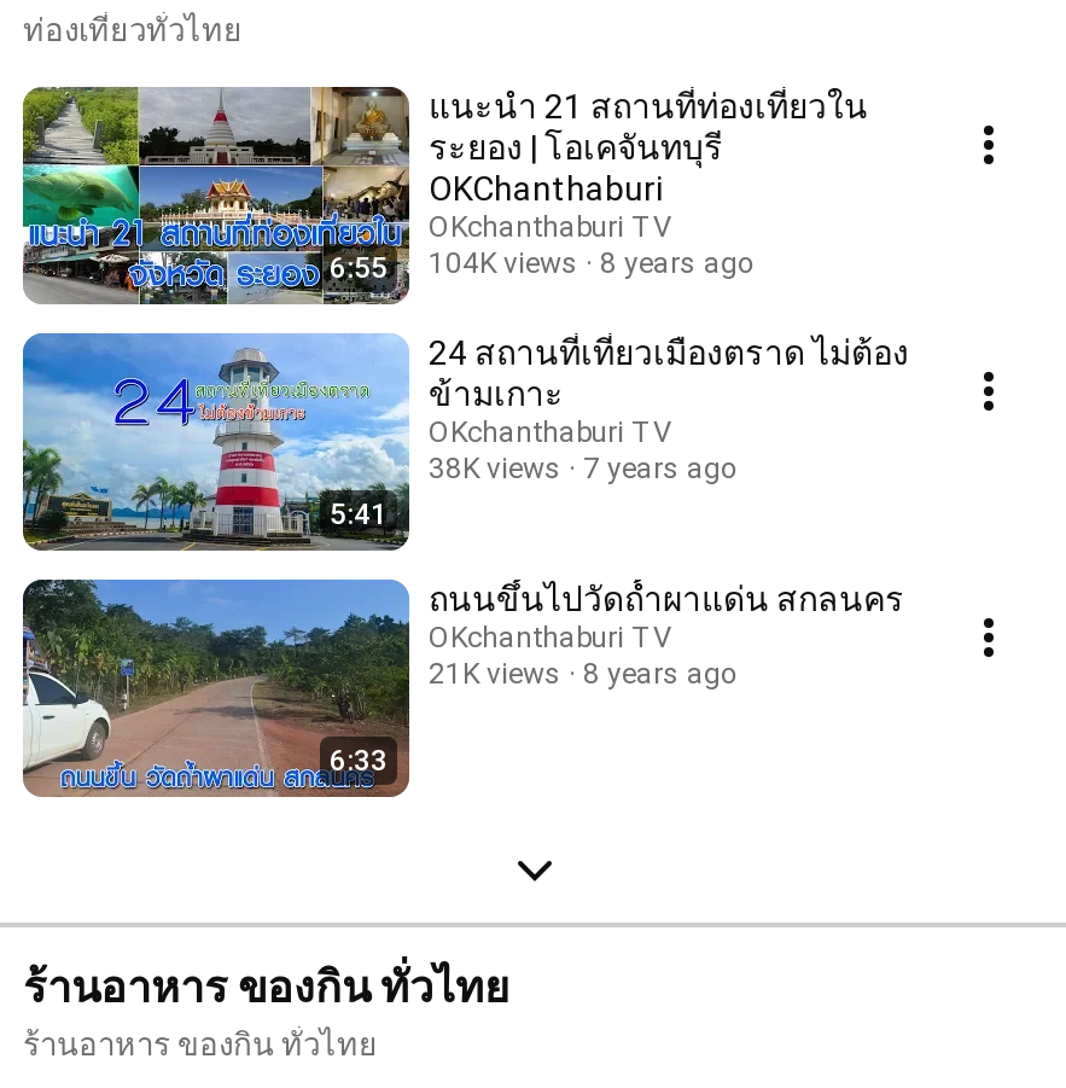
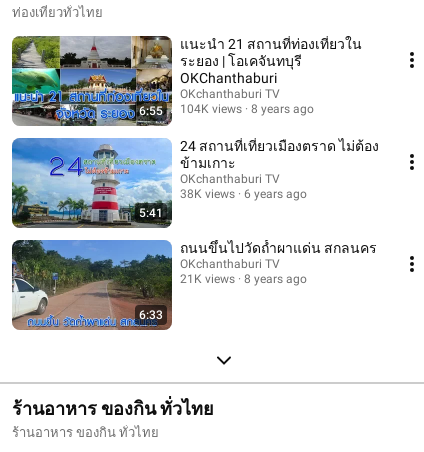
[429,450,738,484] 38K views 7 years ago -> [180,186,307,200] 38K views 6 years ago

